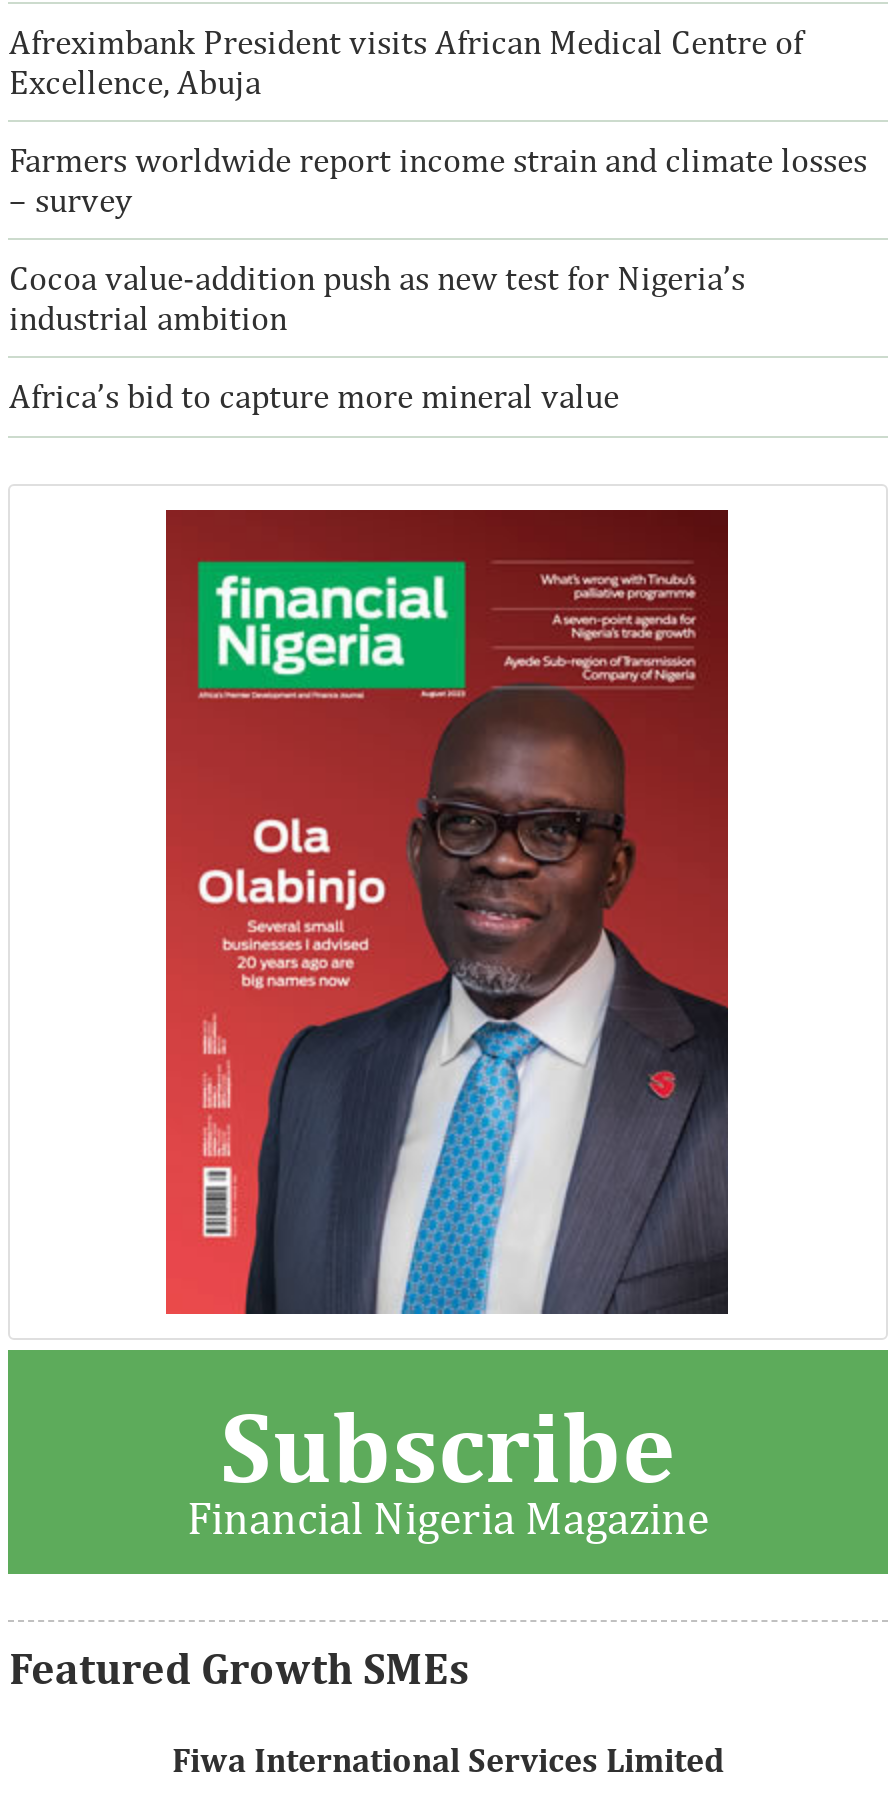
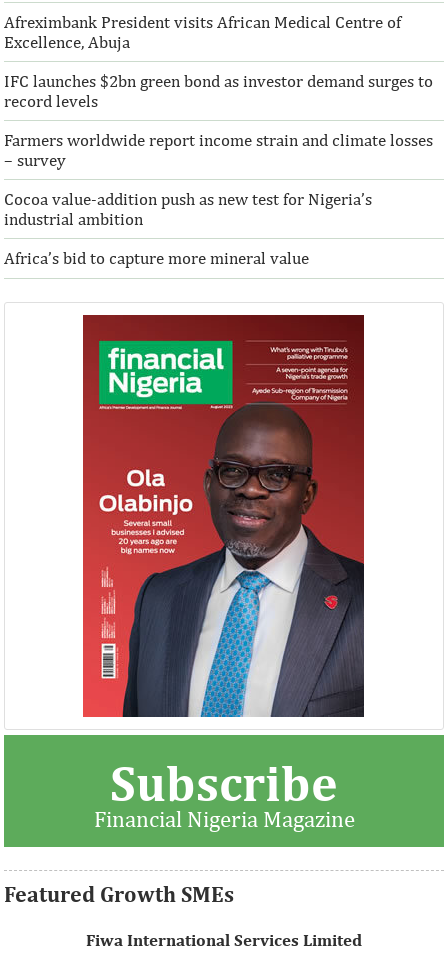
none -> [4,71,433,110] IFC launches $2bn green bond as investor demand surges to | record levels

